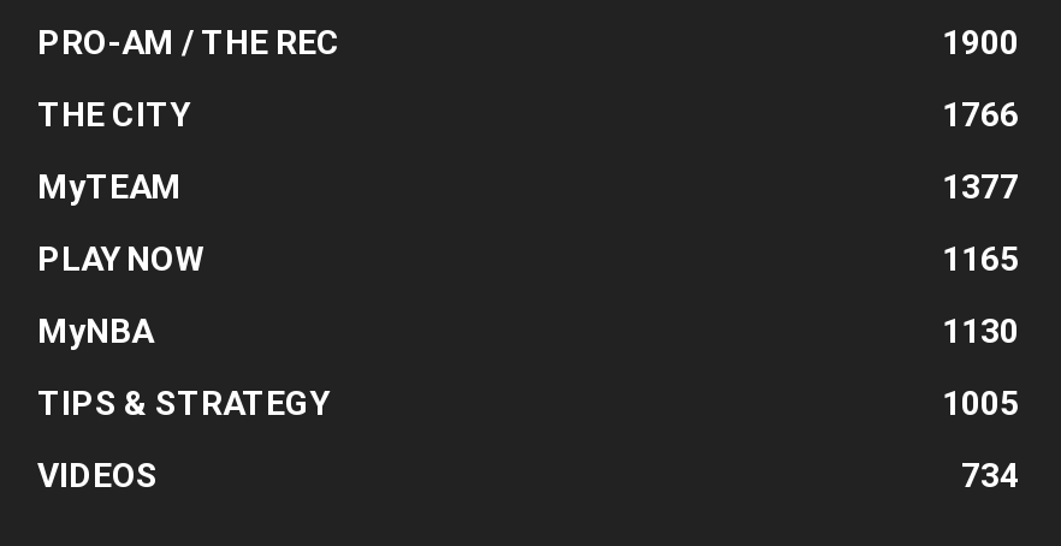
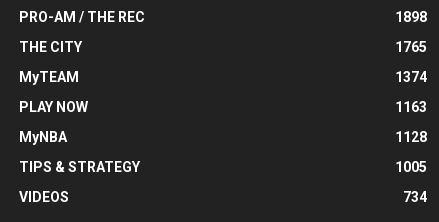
[942,23,1019,61] 1900 -> [395,9,427,25] 1898
[942,95,1019,133] 1766 -> [395,39,427,55] 1765
[942,167,1019,206] 1377 -> [395,69,427,85] 1374
[942,239,1019,278] 1165 -> [395,99,427,115] 1163
[942,311,1019,350] 1130 -> [395,129,427,145] 1128

